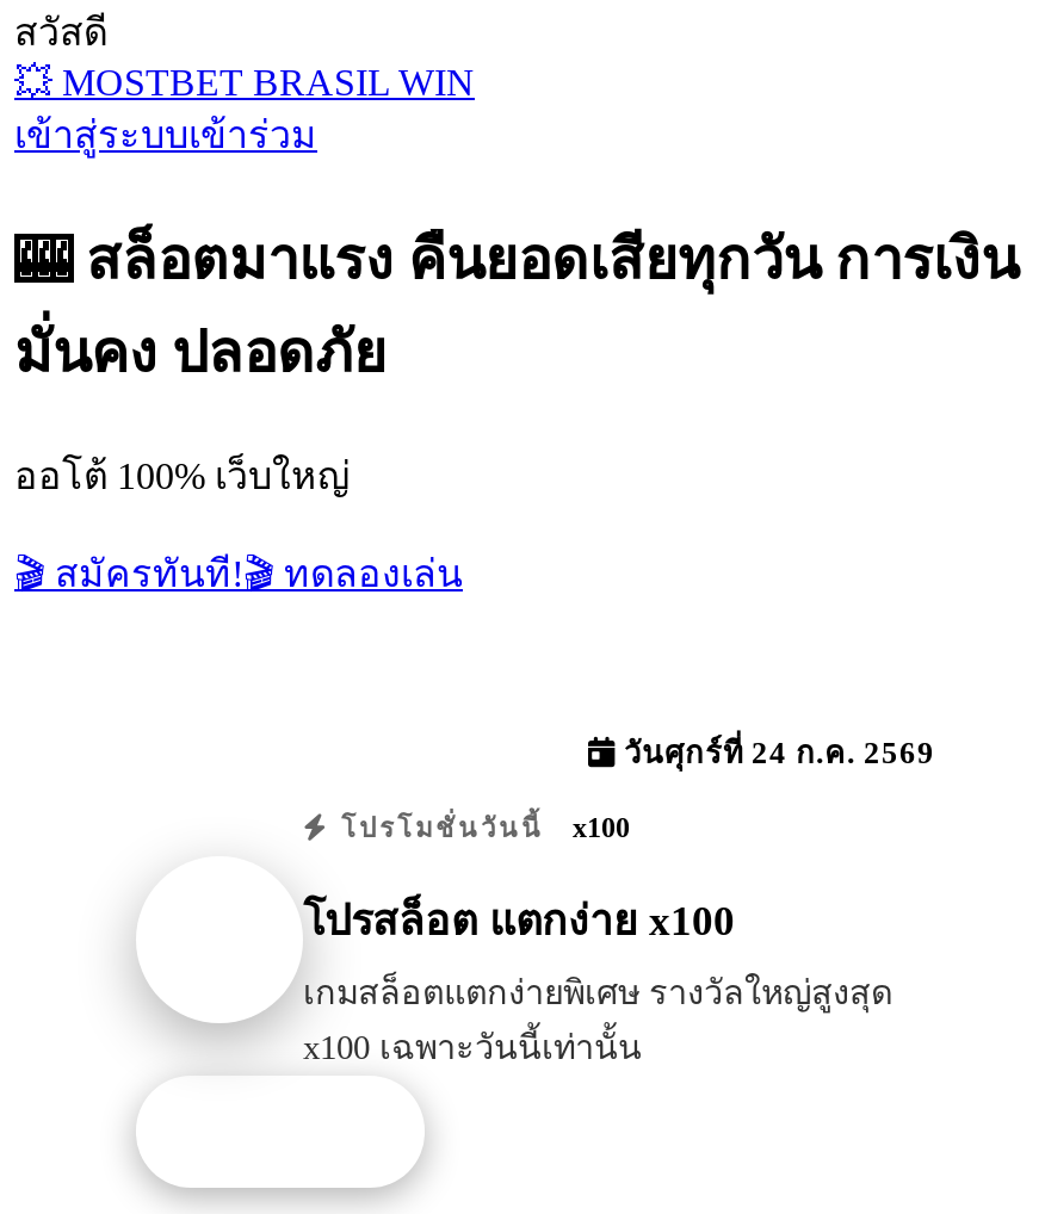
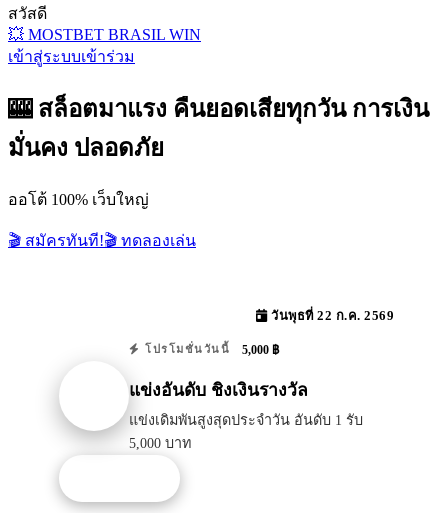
[616,737,935,770] วันศุกร์ที่ 24 ก.ค. 2569 -> [267,309,394,323] วันพุธที่ 22 ก.ค. 2569
[330,810,630,844] โปรโมชั่นวันนี้ x100 -> [140,343,279,357] โปรโมชั่นวันนี้ 5,000 ฿
[303,898,735,945] โปรสล็อต แตกง่าย x100 -> [129,380,308,400] แข่งอันดับ ชิงเงินรางวัล
[303,974,892,1067] เกมสล็อตแตกง่ายพิเศษ รางวัลใหญ่สูงสุด | x100 เฉพาะวันนี้เท่านั้น -> [129,412,363,451] แข่งเดิมพันสูงสุดประจำวัน อันดับ 1 รับ | 5,000 บาท

